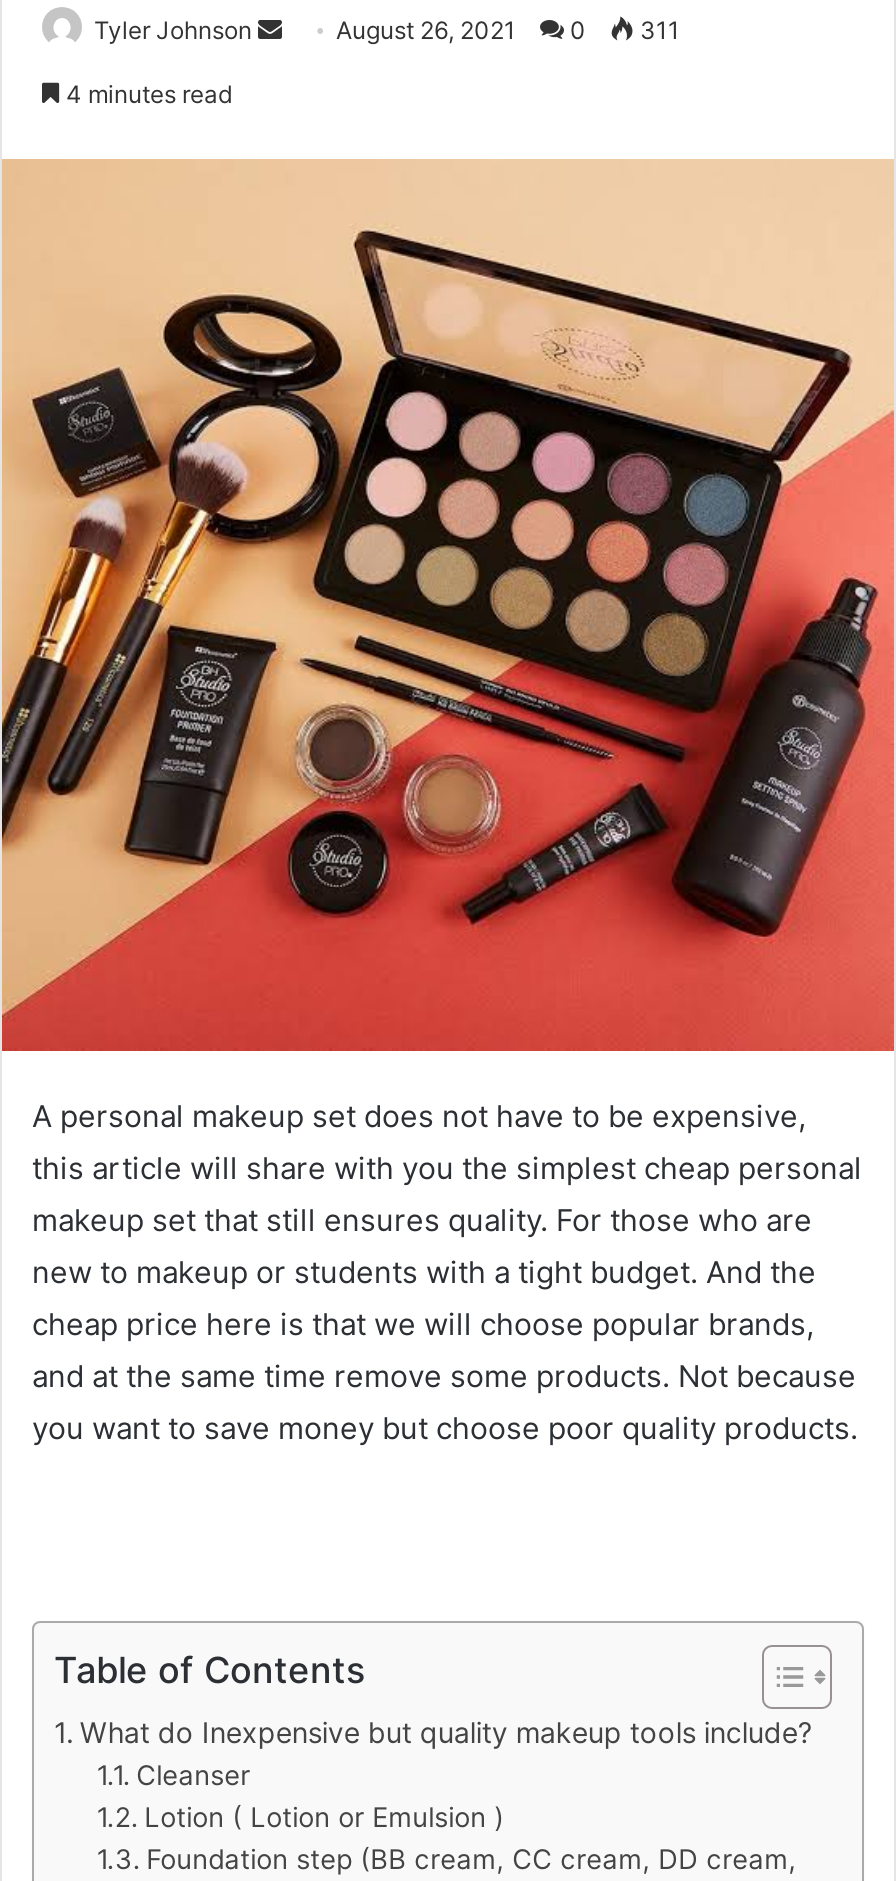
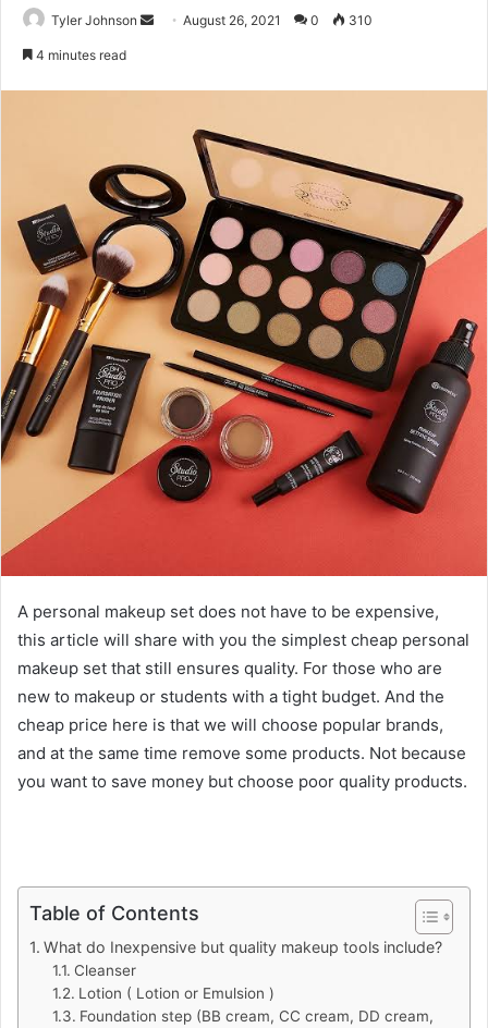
[634,15,680,45] 311 -> [345,12,373,28] 310

